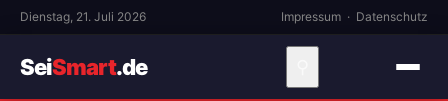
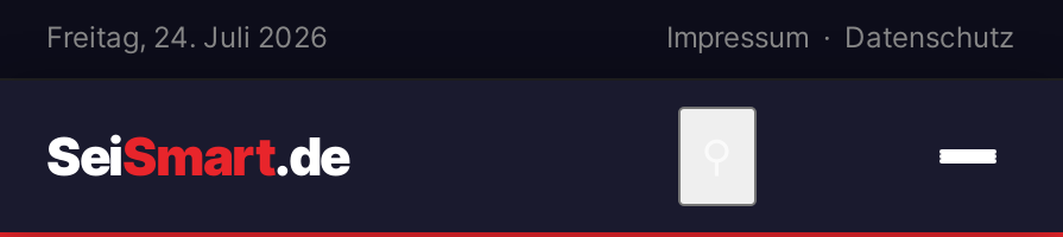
[20,9,146,24] Dienstag, 21. Juli 2026 -> [46,19,327,55] Freitag, 24. Juli 2026

